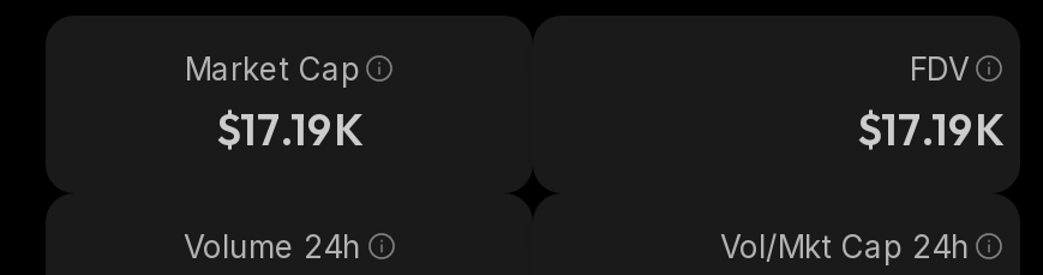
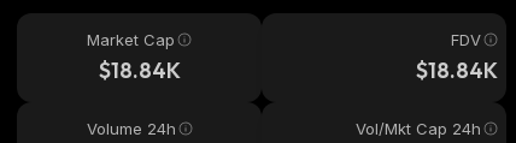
[216,102,362,157] $17.19K -> [98,56,180,84] $18.84K
[857,102,1003,157] $17.19K -> [416,56,498,84] $18.84K

